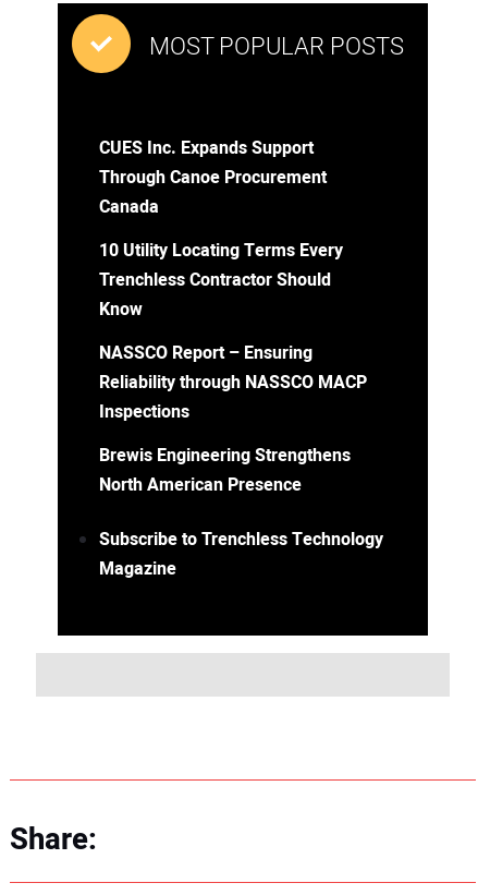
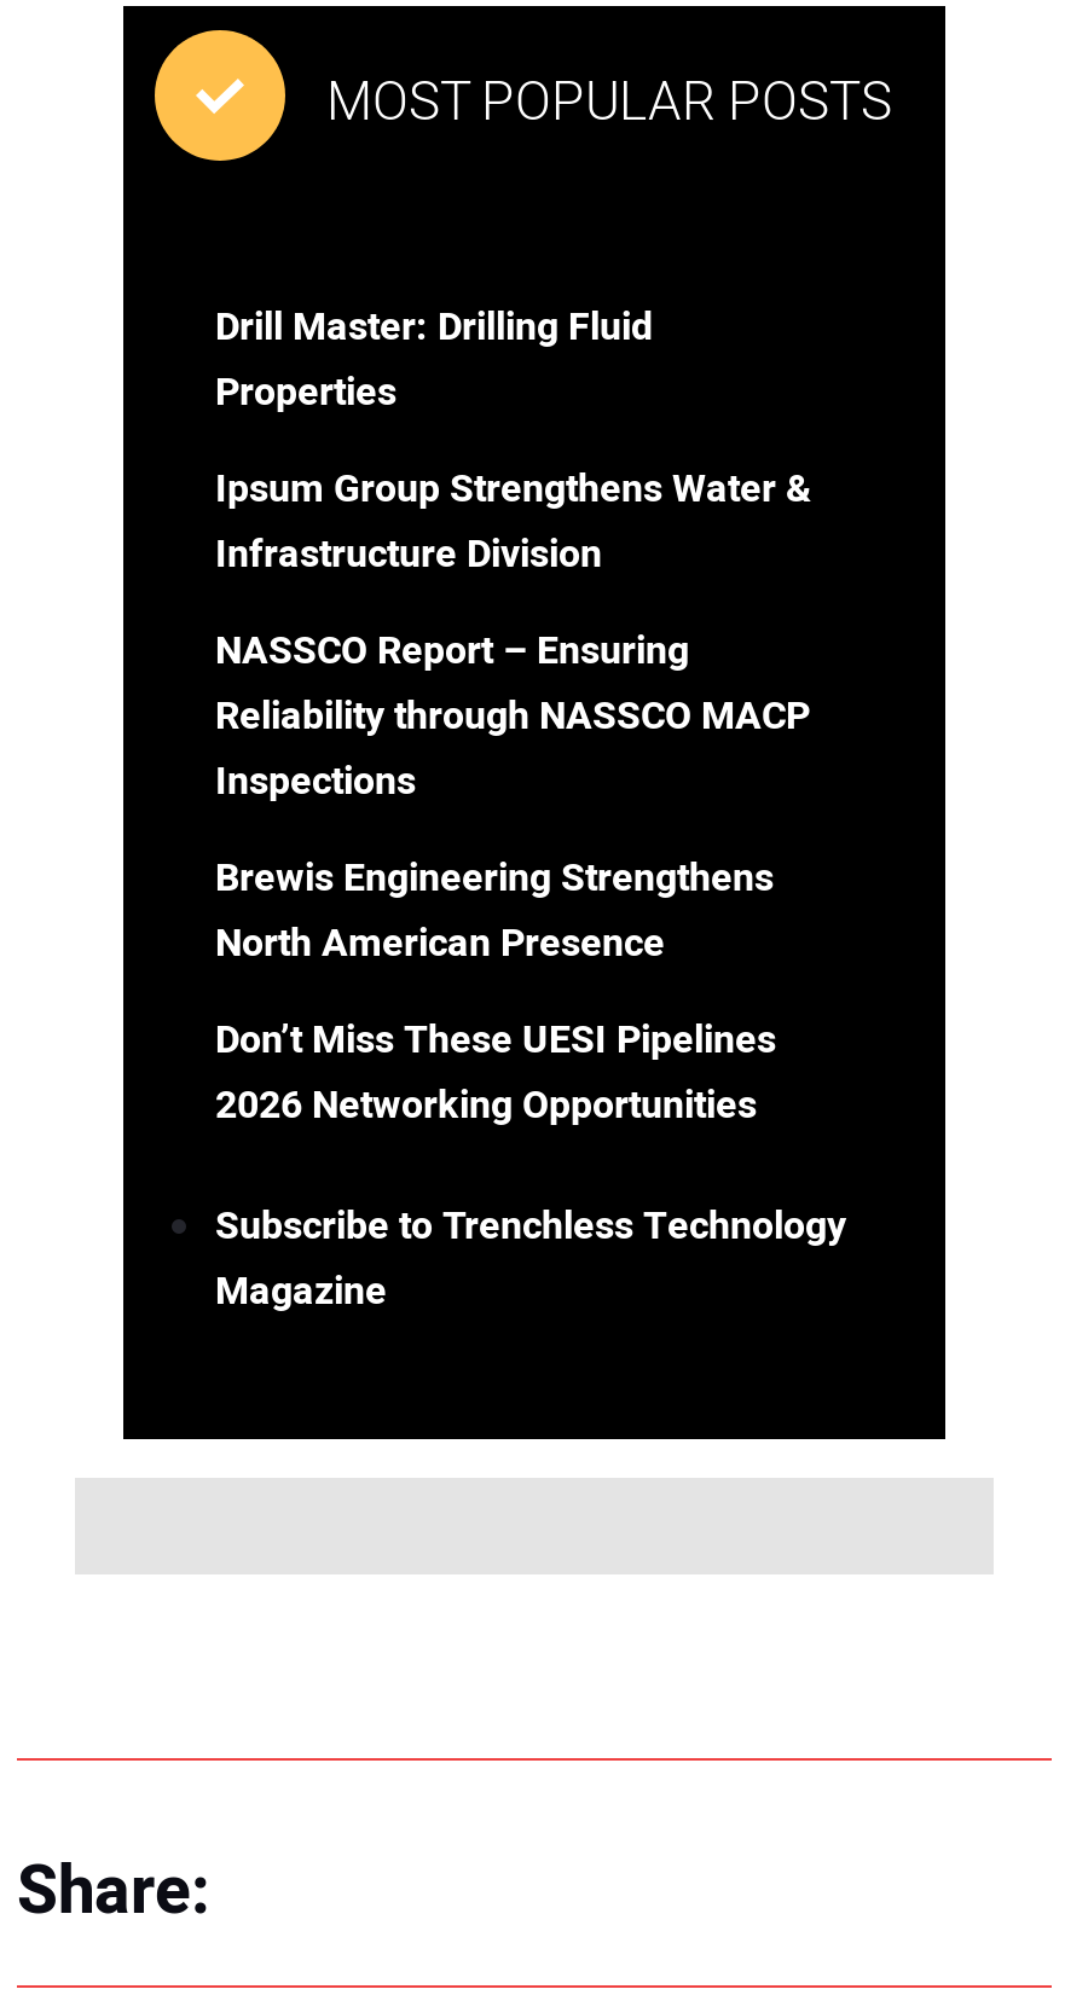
[99,135,327,220] CUES Inc. Expands Support | Through Canoe Procurement | Canada -> [215,297,653,421] Drill Master: Drilling Fluid | Properties
[99,237,343,322] 10 Utility Locating Terms Every | Trenchless Contractor Should | Know -> [215,459,812,582] Ipsum Group Strengthens Water & | Infrastructure Division
moved [99,340,367,498] -> [215,621,810,972]: NASSCO Report – Ensuring | Reliability through NASSCO MACP | Inspections | Brewis Engineering Strengthens | North American Presence
none -> [215,1010,776,1133] Don’t Miss These UESI Pipelines | 2026 Networking Opportunities

